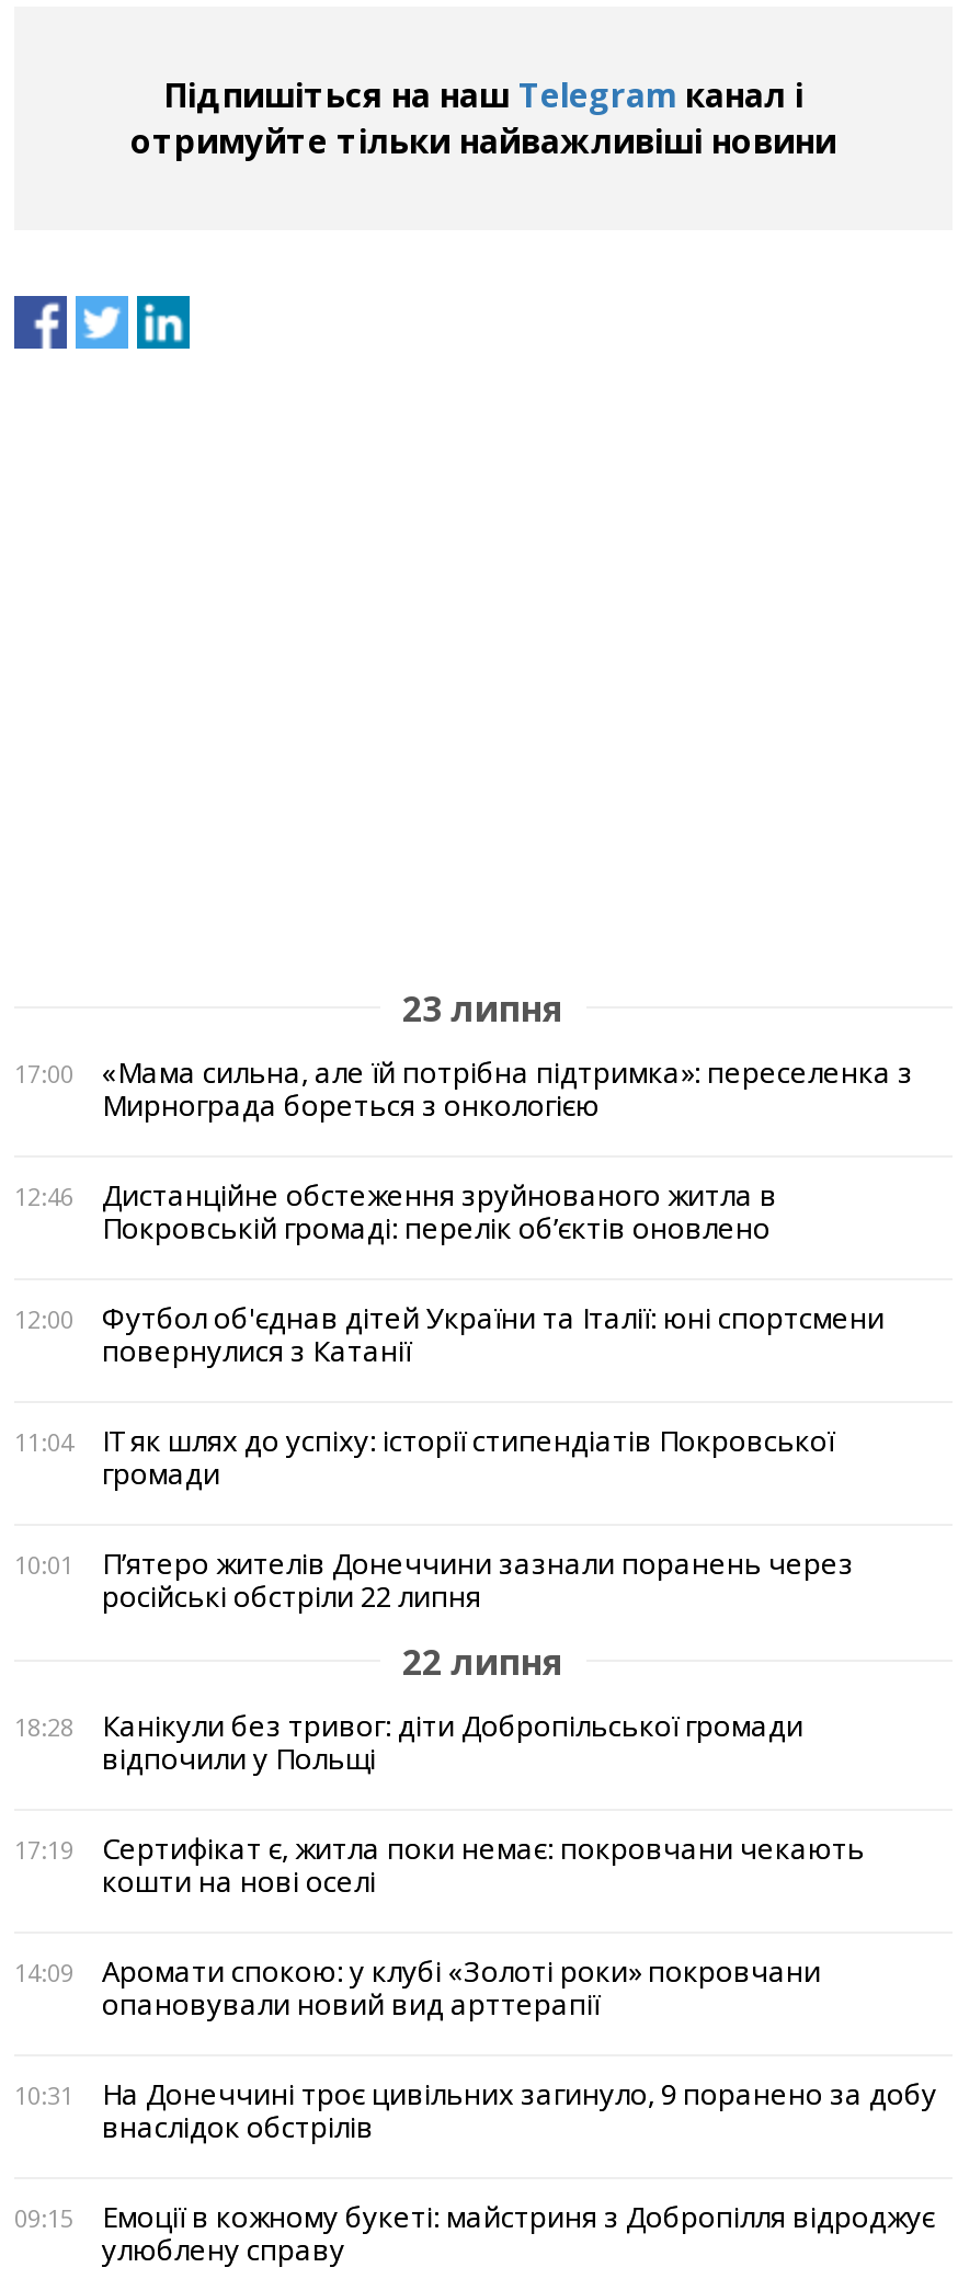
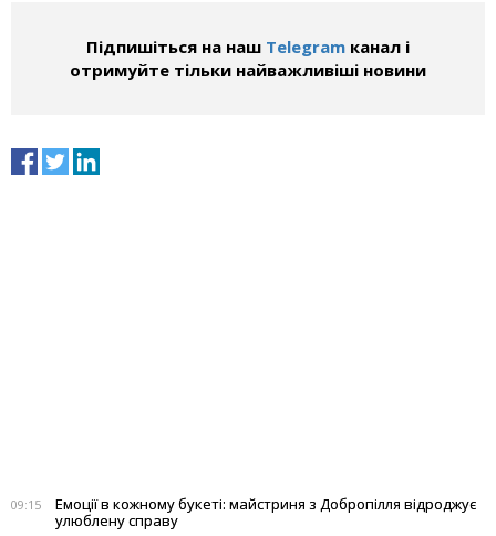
[14,983,937,2145] 23 липня | 17:00 | «Мама сильна, але їй потрібна підтримка»: переселенка з | Мирнограда бореться з онкологією | 12:46 | Дистанційне обстеження зруйнованого житла в | Покровській громаді: перелік об’єктів оновлено | 12:00 | Футбол об'єднав дітей України та Італії: юні спортсмени | повернулися з Катанії | 11:04 | ІТ як шлях до успіху: історії стипендіатів Покровської | громади | 10:01 | П’ятеро жителів Донеччини зазнали поранень через | російські обстріли 22 липня | 22 липня | 18:28 | Канікули без тривог: діти Добропільської громади | відпочили у Польщі | 17:19 | Сертифікат є, житла поки немає: покровчани чекають | кошти на нові оселі | 14:09 | Аромати спокою: у клубі «Золоті роки» покровчани | опановували новий вид арттерапії | 10:31 | На Донеччині троє цивільних загинуло, 9 поранено за добу | внаслідок обстрілів -> none

